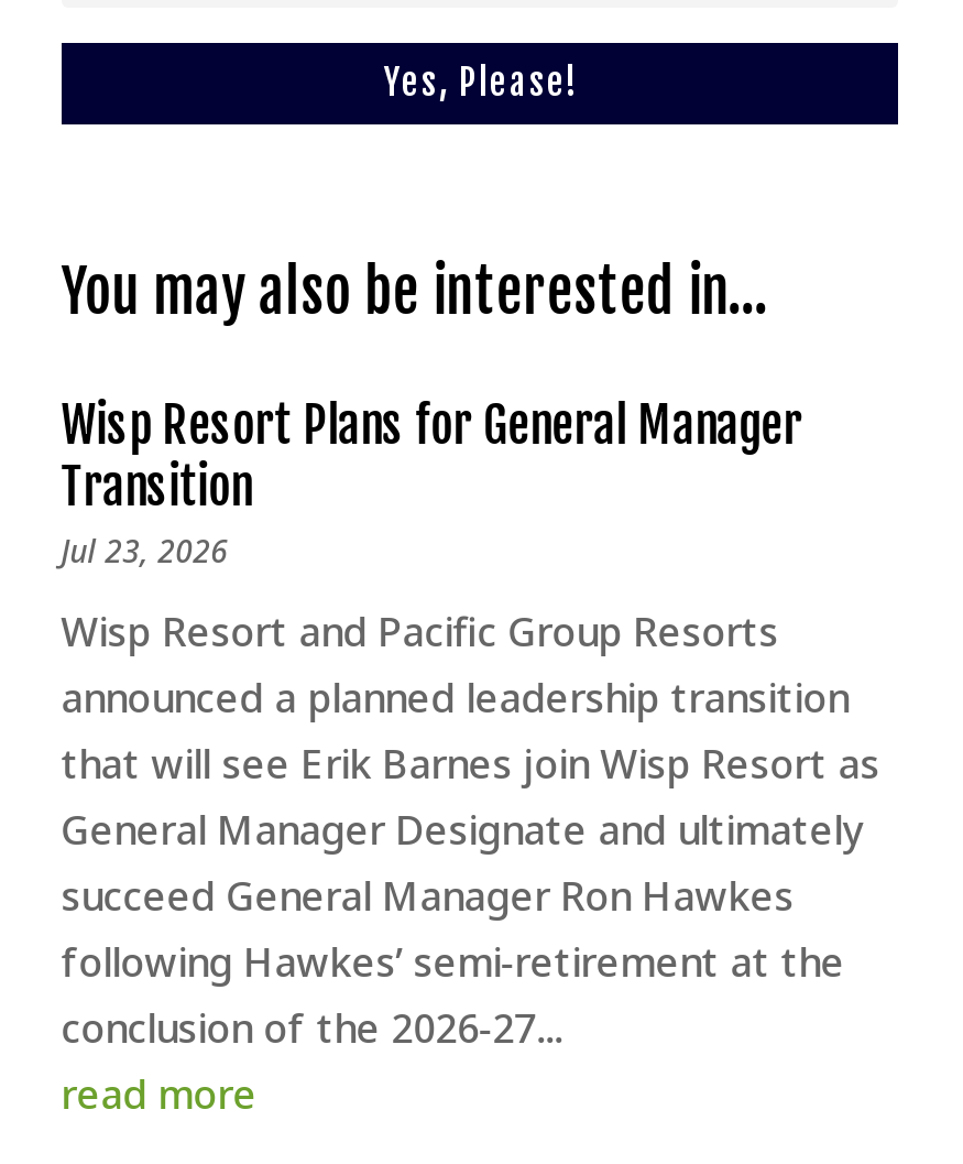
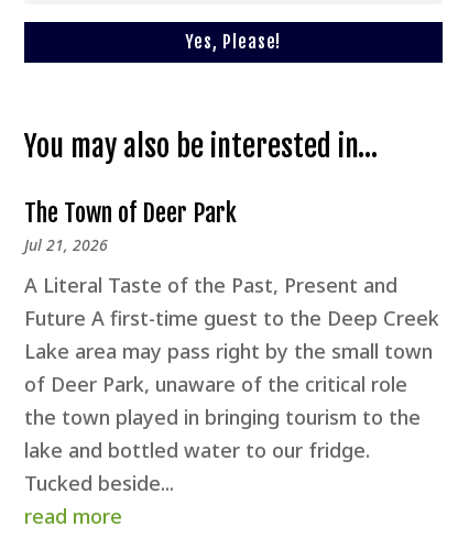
[61,395,803,571] Wisp Resort Plans for General Manager | Transition | Jul 23, 2026 -> [24,198,236,255] The Town of Deer Park | Jul 21, 2026
[61,604,880,1053] Wisp Resort and Pacific Group Resorts | announced a planned leadership transition | that will see Erik Barnes join Wisp Resort as | General Manager Designate and ultimately | succeed General Manager Ron Hawkes | following Hawkes’ semi-retirement at the | conclusion of the 2026-27... -> [24,272,439,496] A Literal Taste of the Past, Present and | Future A first-time guest to the Deep Creek | Lake area may pass right by the small town | of Deer Park, unaware of the critical role | the town played in bringing tourism to the | lake and bottled water to our fridge. | Tucked beside...

